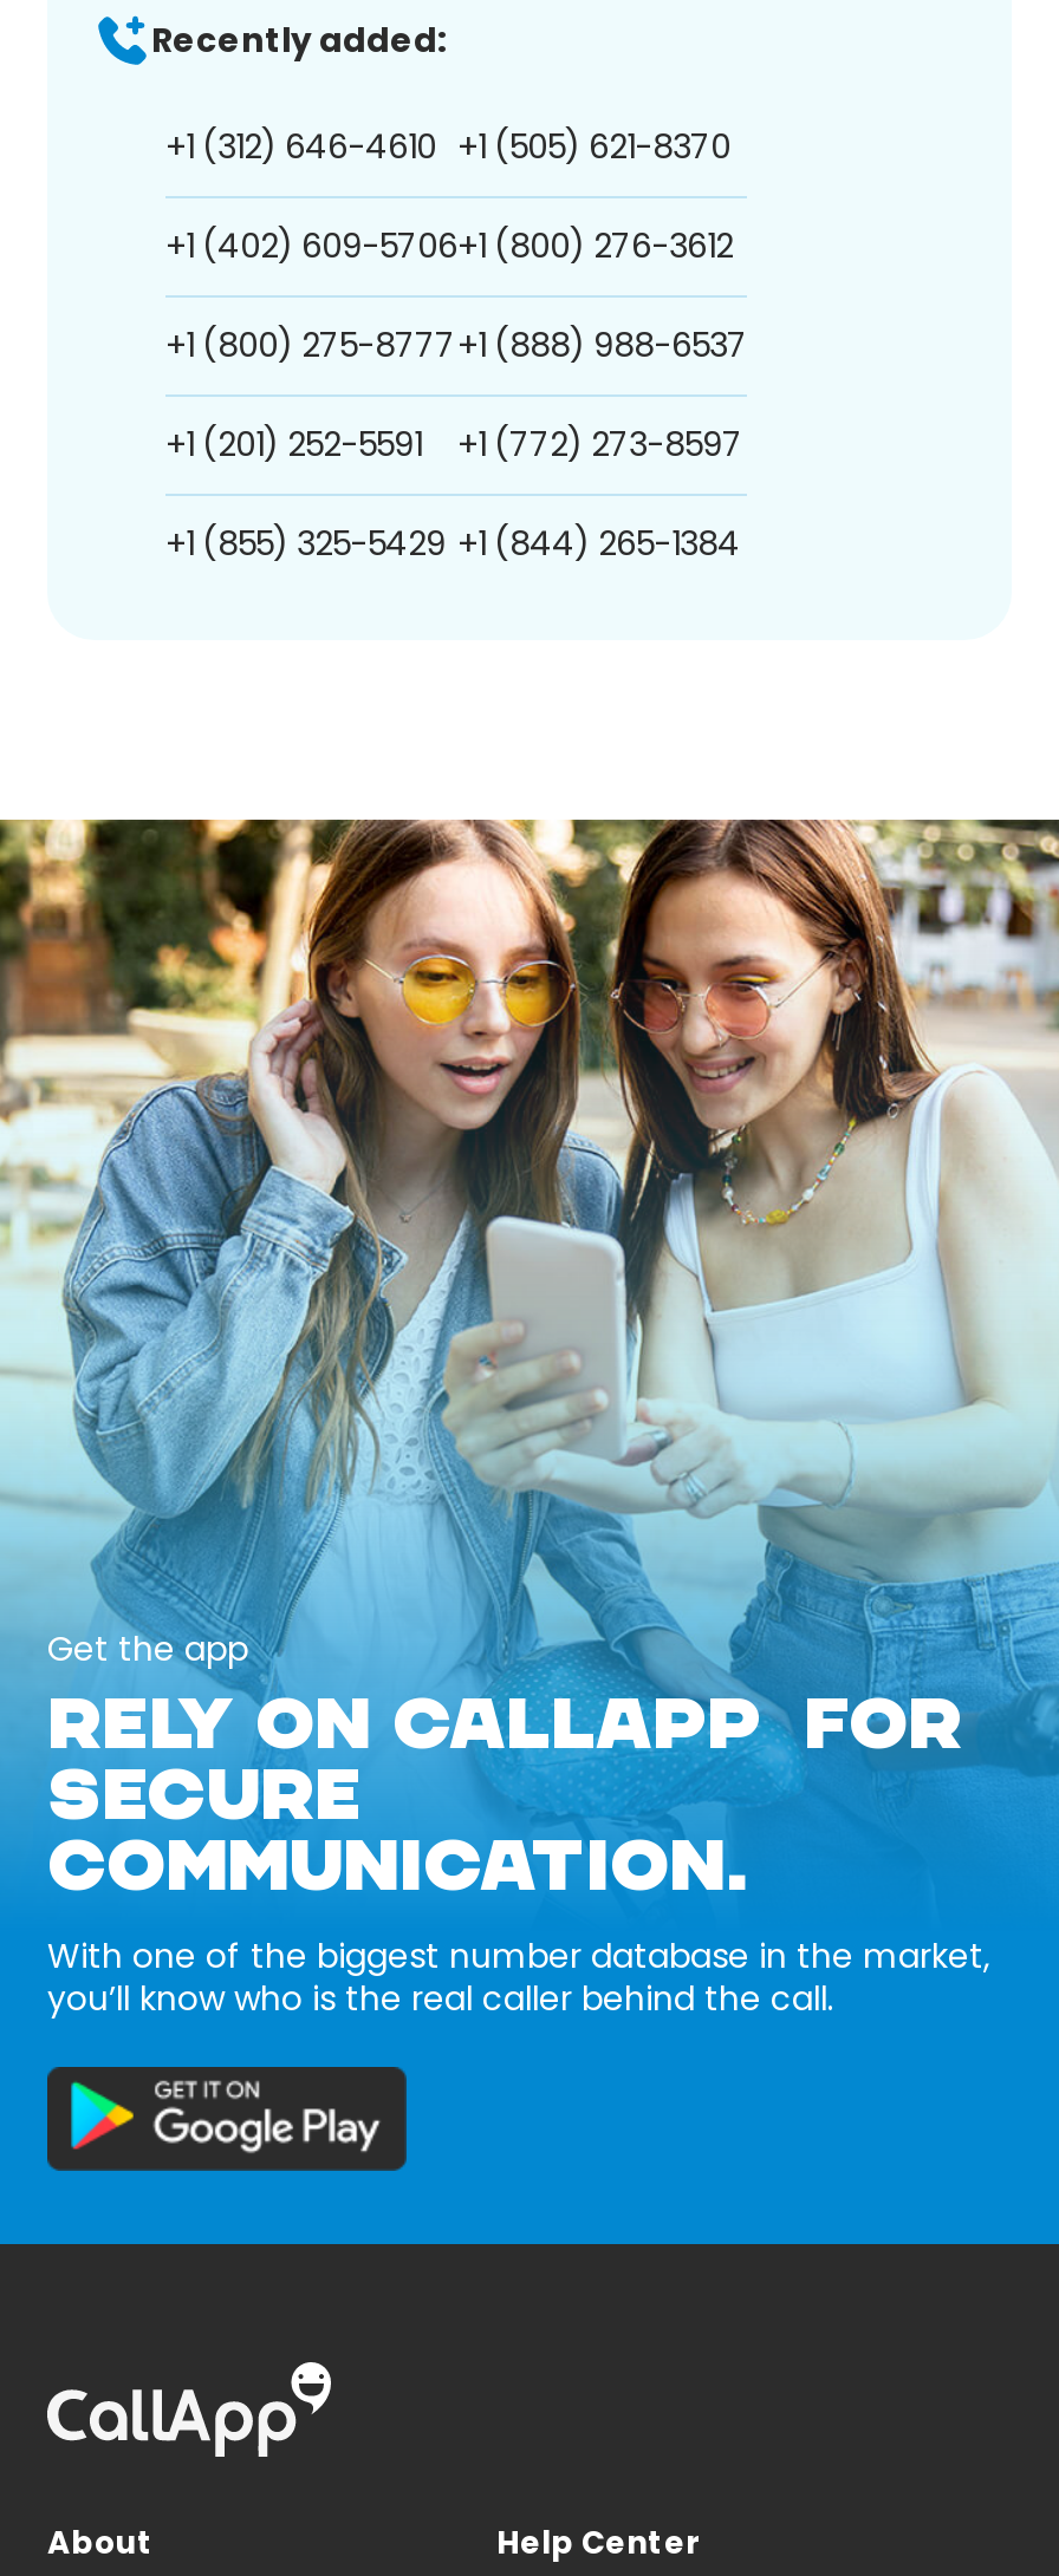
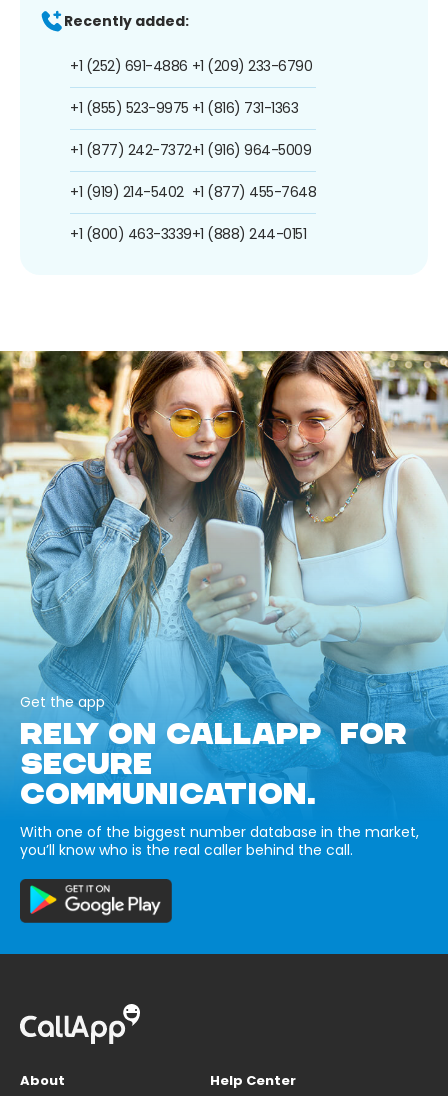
[165,122,436,169] +1 (312) 646-4610 -> [70,55,187,75] +1 (252) 691-4886
[457,122,730,169] +1 (505) 621-8370 -> [191,55,312,75] +1 (209) 233-6790
[165,221,457,268] +1 (402) 609-5706 -> [70,97,188,117] +1 (855) 523-9975
[457,221,733,268] +1 (800) 276-3612 -> [191,97,298,117] +1 (816) 731-1363
[165,320,455,367] +1 (800) 275-8777 -> [70,139,191,159] +1 (877) 242-7372
[457,320,747,367] +1 (888) 988-6537 -> [191,139,311,159] +1 (916) 964-5009
[165,419,422,467] +1 (201) 252-5591 -> [70,181,183,201] +1 (919) 214-5402
[457,419,742,467] +1 (772) 273-8597 -> [191,181,316,201] +1 (877) 455-7648
[165,519,446,566] +1 (855) 325-5429 -> [70,223,191,243] +1 (800) 463-3339
[457,519,740,566] +1 (844) 265-1384 -> [191,223,306,243] +1 (888) 244-0151

